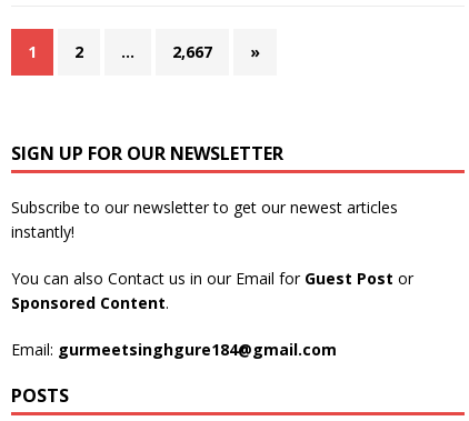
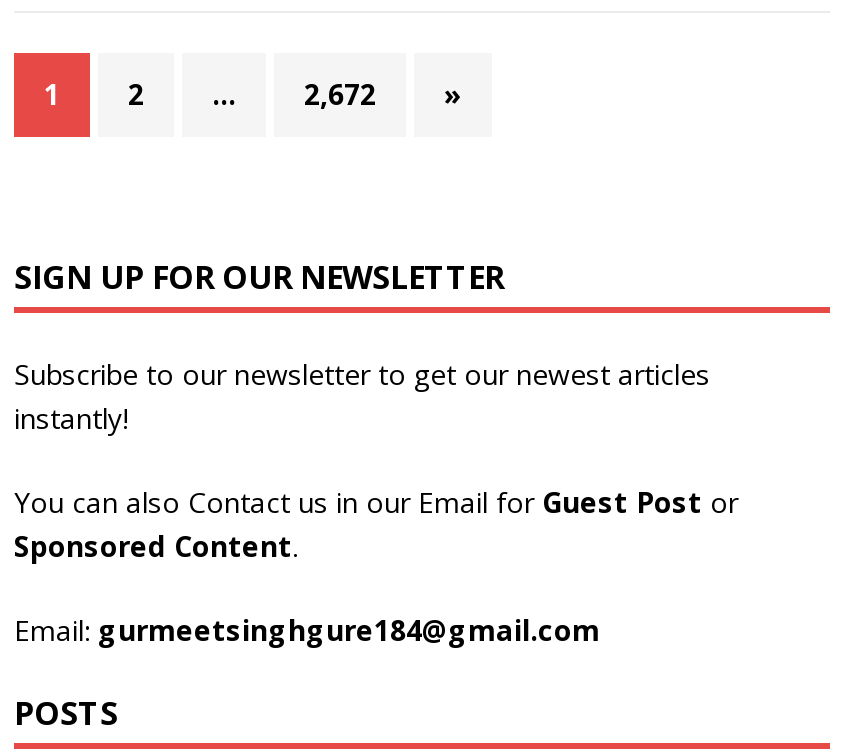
[172,41,212,62] 2,667 -> [304,75,376,113] 2,672

